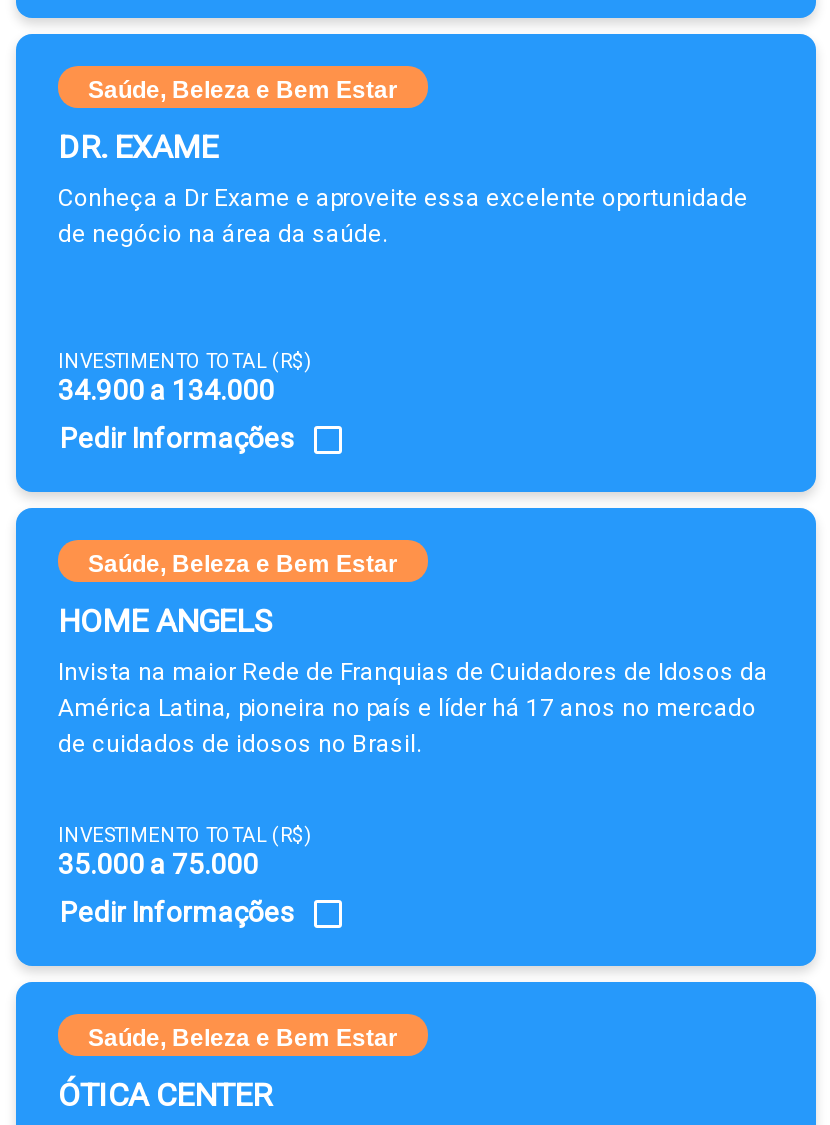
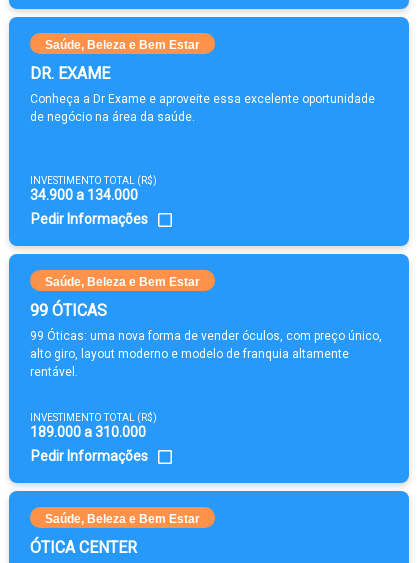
[58,602,274,640] HOME ANGELS -> [30,301,107,320] 99 ÓTICAS
[58,658,768,758] Invista na maior Rede de Franquias de Cuidadores de Idosos da | América Latina, pioneira no país e líder há 17 anos no mercado | de cuidados de idosos no Brasil. -> [30,329,382,379] 99 Óticas: uma nova forma de vender óculos, com preço único, | alto giro, layout moderno e modelo de franquia altamente | rentável.
[58,848,258,880] 35.000 a 75.000 -> [30,424,146,440] 189.000 a 310.000

